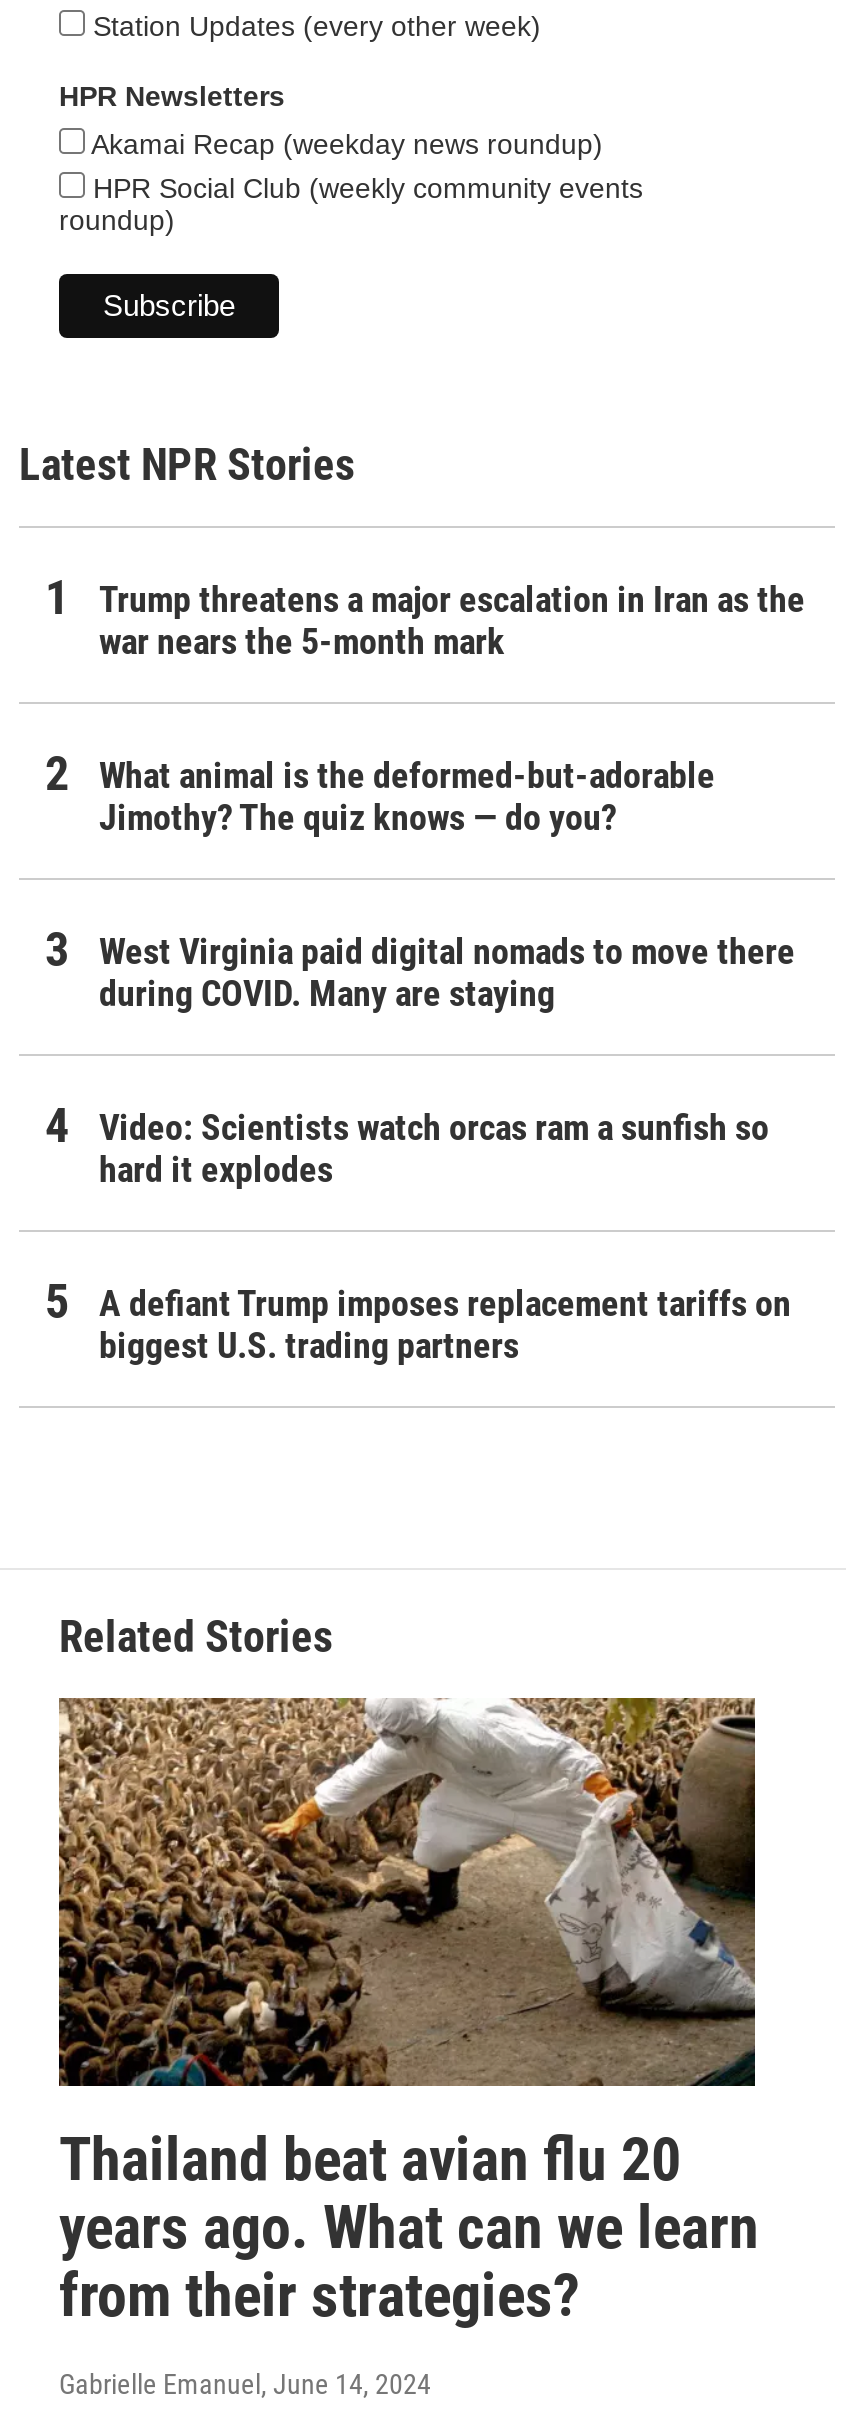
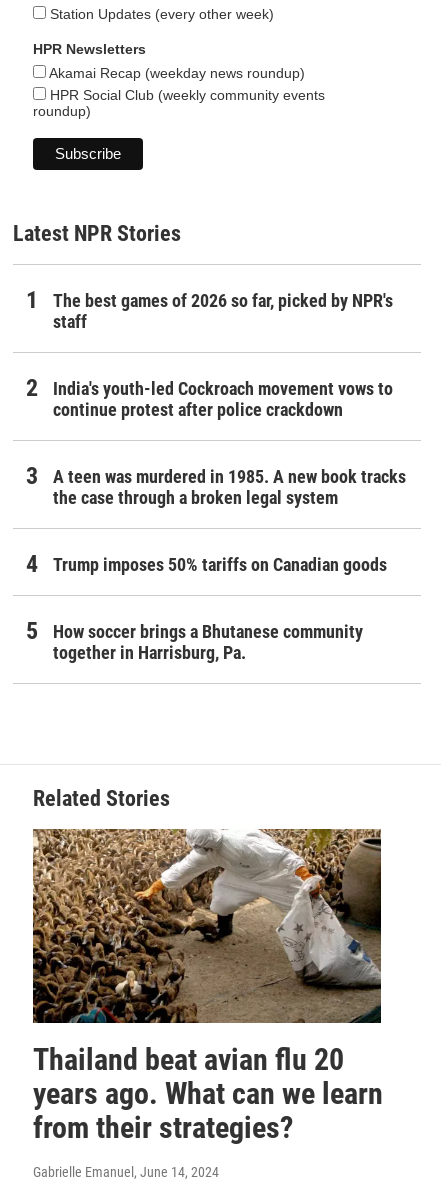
[99,577,805,661] Trump threatens a major escalation in Iran as the | war nears the 5-month mark -> [53,290,393,332] The best games of 2026 so far, picked by NPR's | staff
[99,753,715,837] What animal is the deformed-but-adorable | Jimothy? The quiz knows — do you? -> [53,378,393,420] India's youth-led Cockroach movement vows to | continue protest after police crackdown
[99,929,795,1013] West Virginia paid digital nomads to move there | during COVID. Many are staying -> [53,466,406,508] A teen was murdered in 1985. A new book tracks | the case through a broken legal system
[99,1105,769,1189] Video: Scientists watch orcas ram a sunfish so | hard it explodes -> [53,554,387,575] Trump imposes 50% tariffs on Canadian goods
[99,1281,791,1365] A defiant Trump imposes replacement tariffs on | biggest U.S. trading partners -> [53,621,363,663] How soccer brings a Bhutanese community | together in Harrisburg, Pa.

